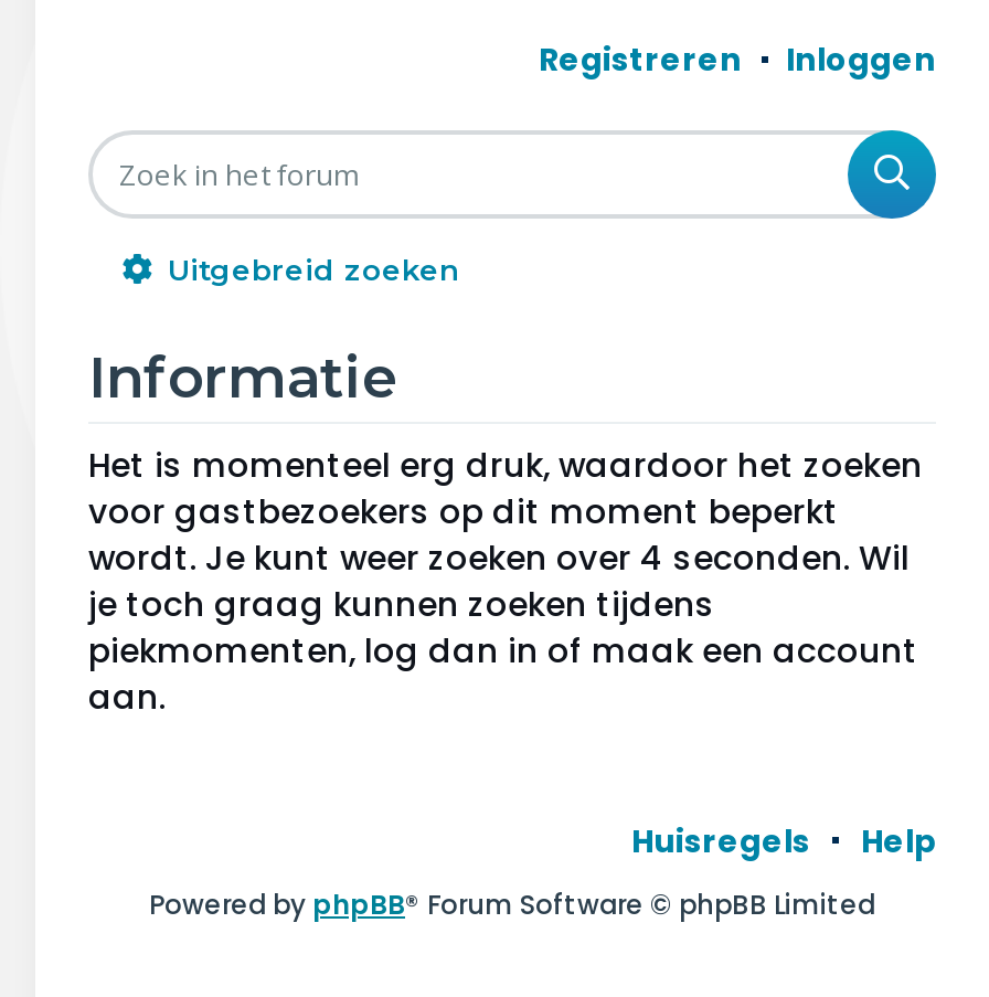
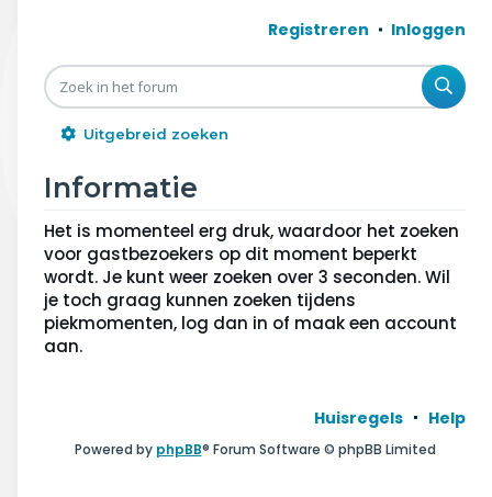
[88,534,910,581] wordt. Je kunt weer zoeken over 4 seconden. Wil -> [44,266,450,289] wordt. Je kunt weer zoeken over 3 seconden. Wil

